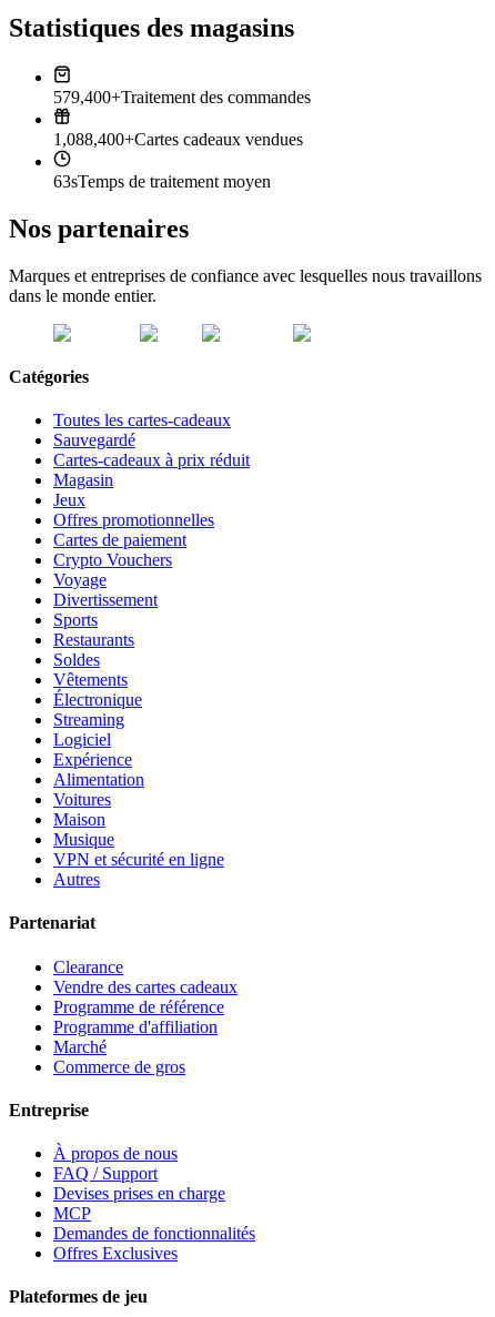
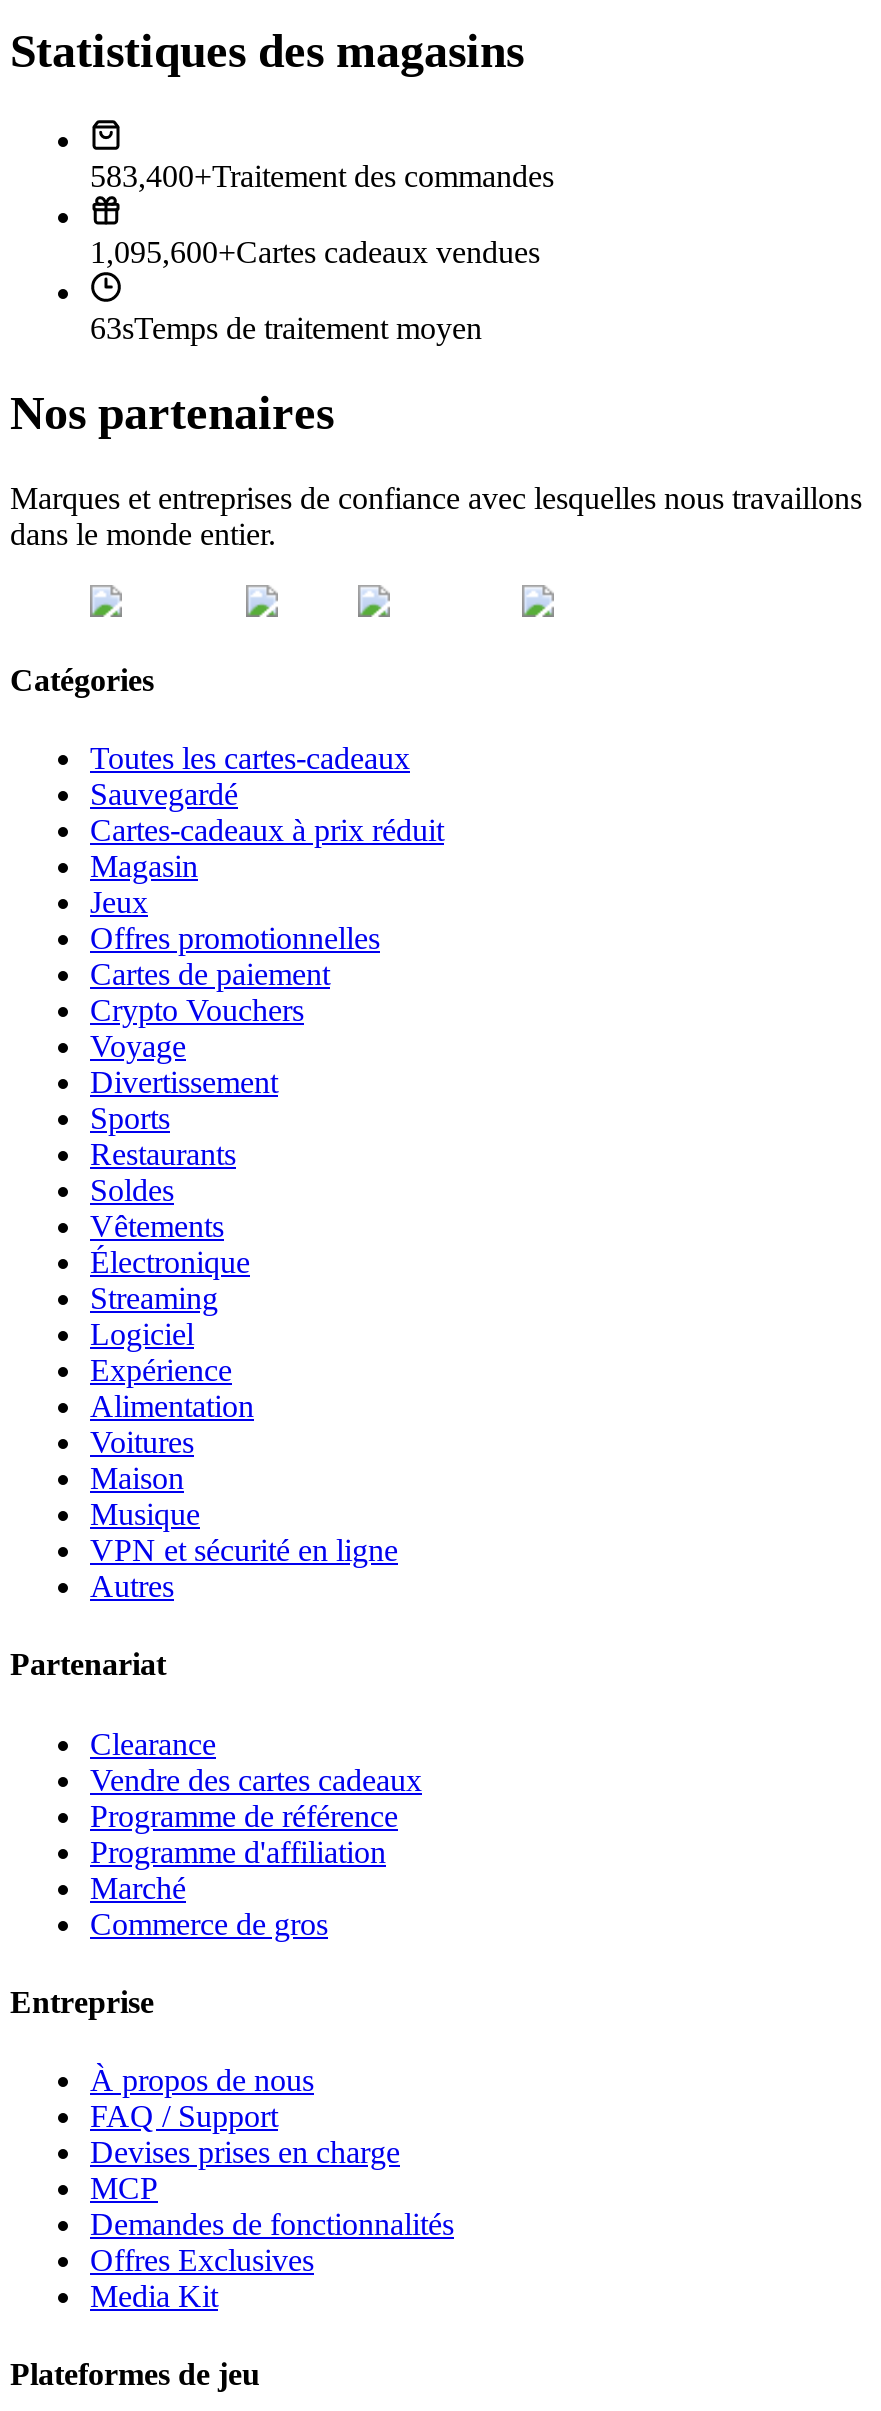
[53,87,311,106] 579,400+Traitement des commandes -> [90,158,554,192] 583,400+Traitement des commandes
[53,129,303,148] 1,088,400+Cartes cadeaux vendues -> [90,234,540,268] 1,095,600+Cartes cadeaux vendues
none -> [90,2279,218,2313] Media Kit

